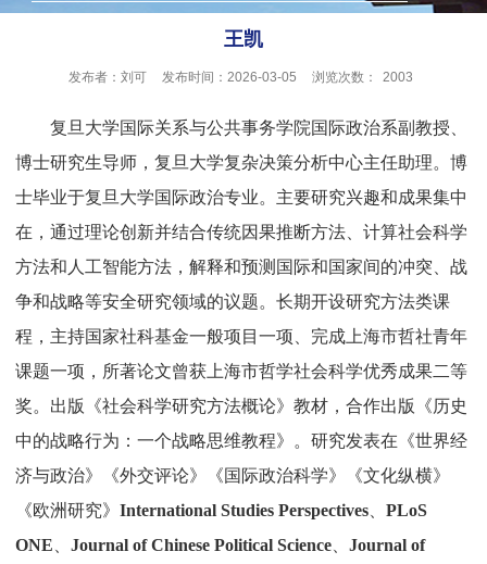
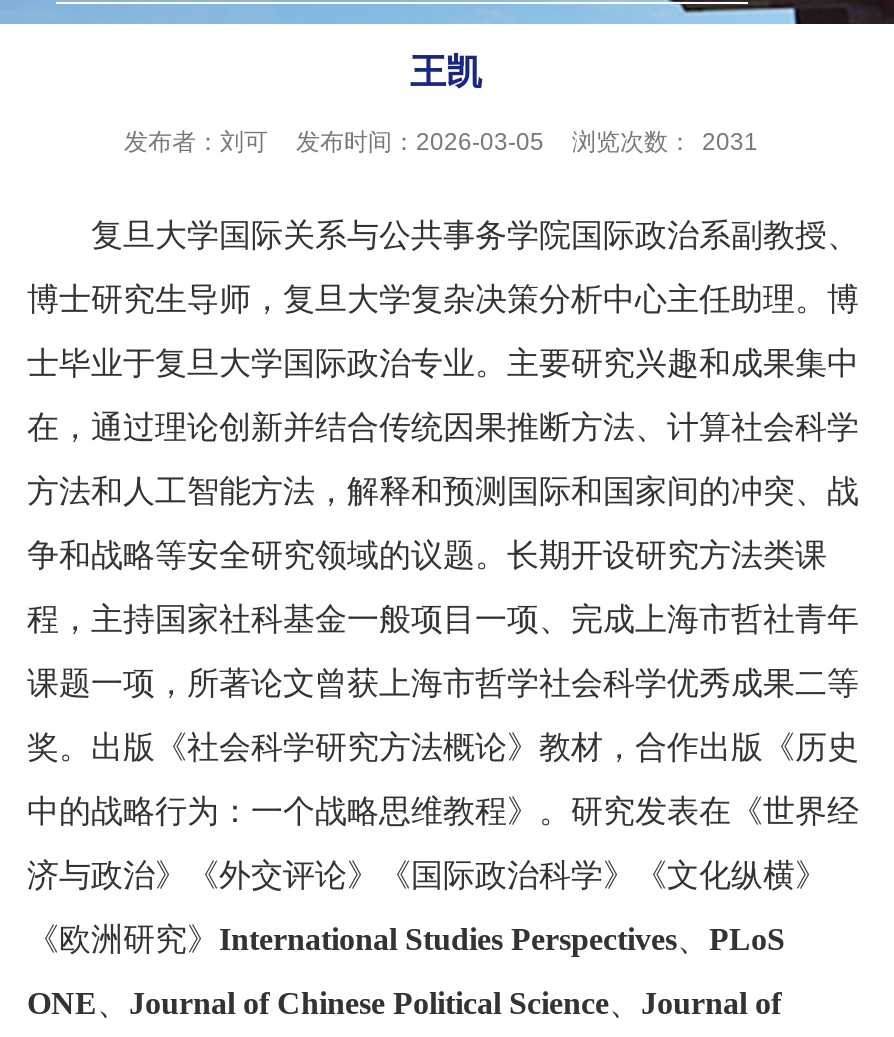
[68,70,413,85] 发布者：刘可 发布时间：2026-03-05 浏览次数： 2003 -> [124,128,758,156] 发布者：刘可 发布时间：2026-03-05 浏览次数： 2031

